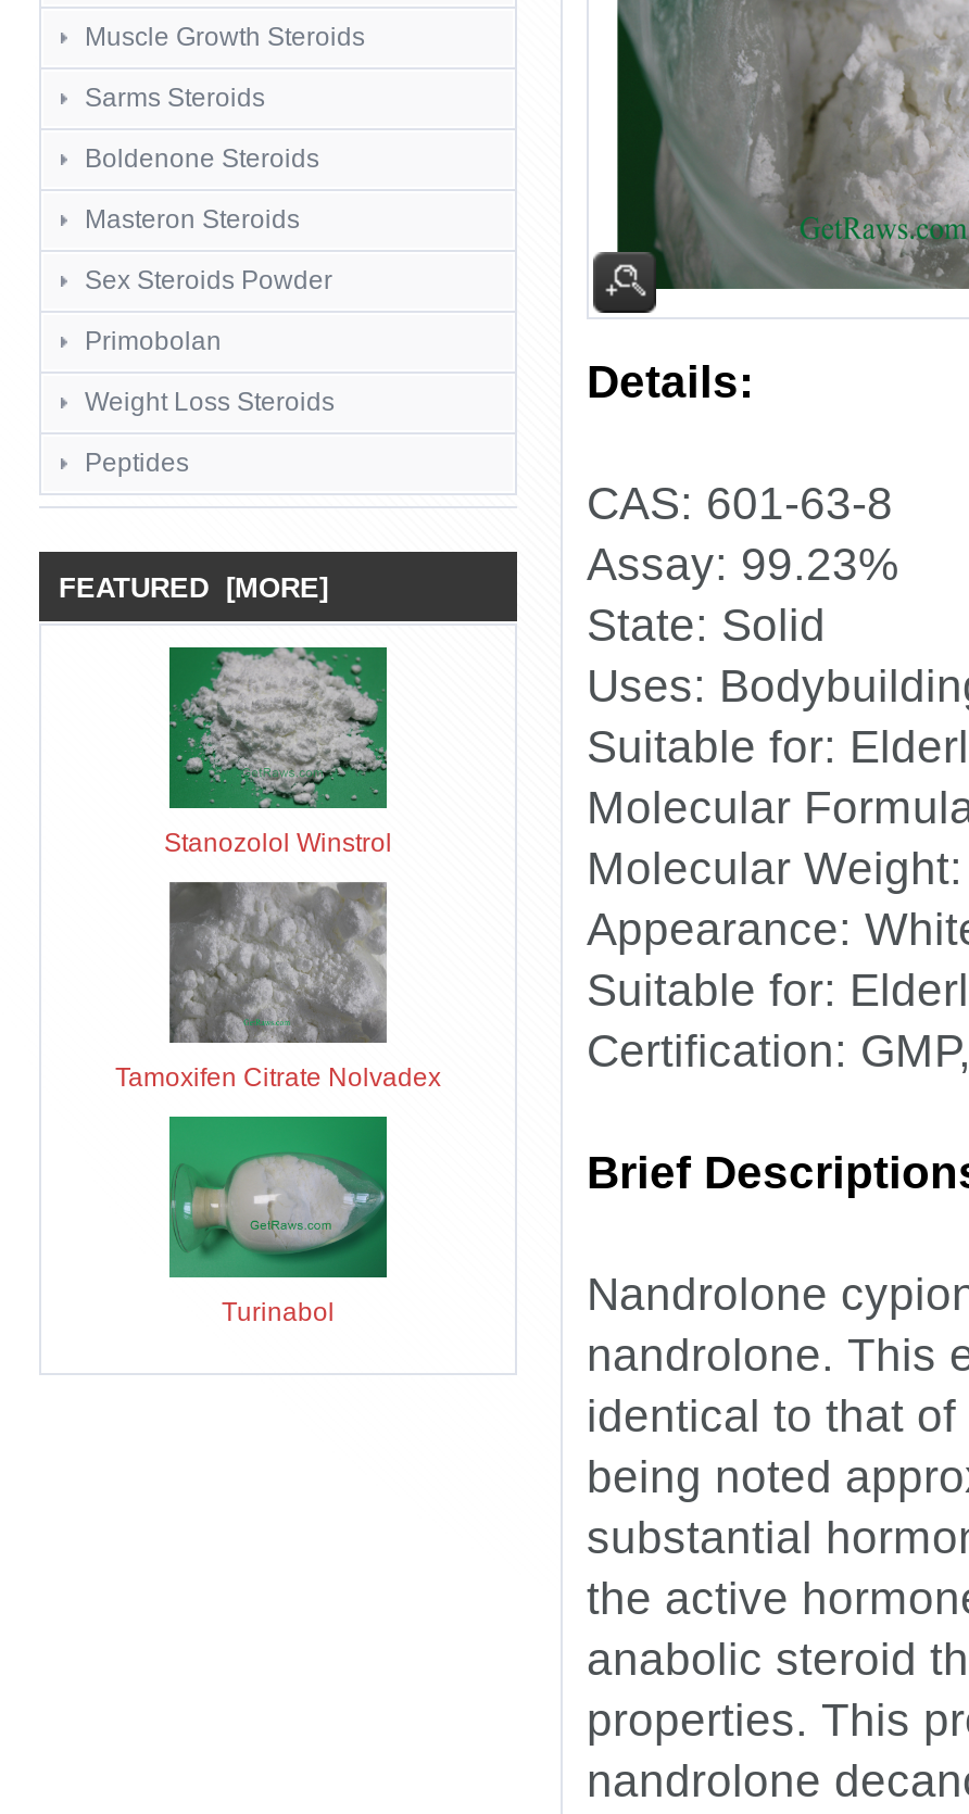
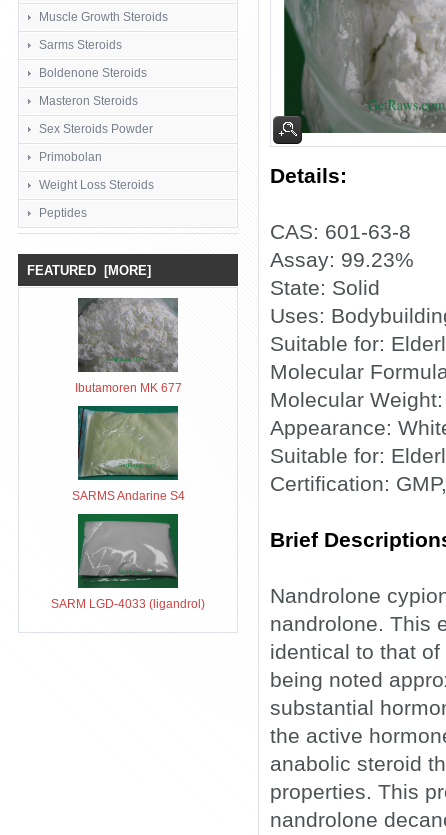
[164,645,392,858] [image] | Stanozolol Winstrol -> [74,297,181,395] [image] | Ibutamoren MK 677
[115,880,441,1093] [image] | Tamoxifen Citrate Nolvadex -> [71,405,184,503] [image] | SARMS Andarine S4
[169,1117,387,1327] [image] | Turinabol -> [51,514,205,611] [image] | SARM LGD-4033 (ligandrol)

